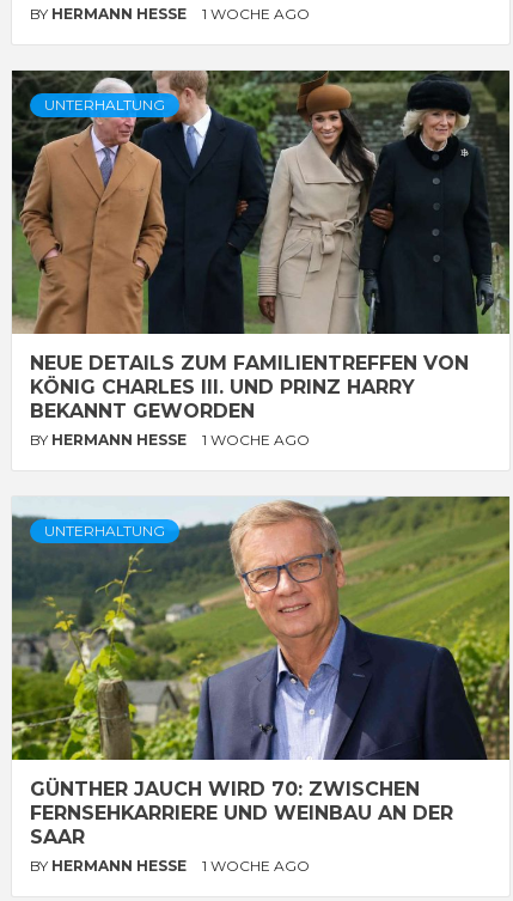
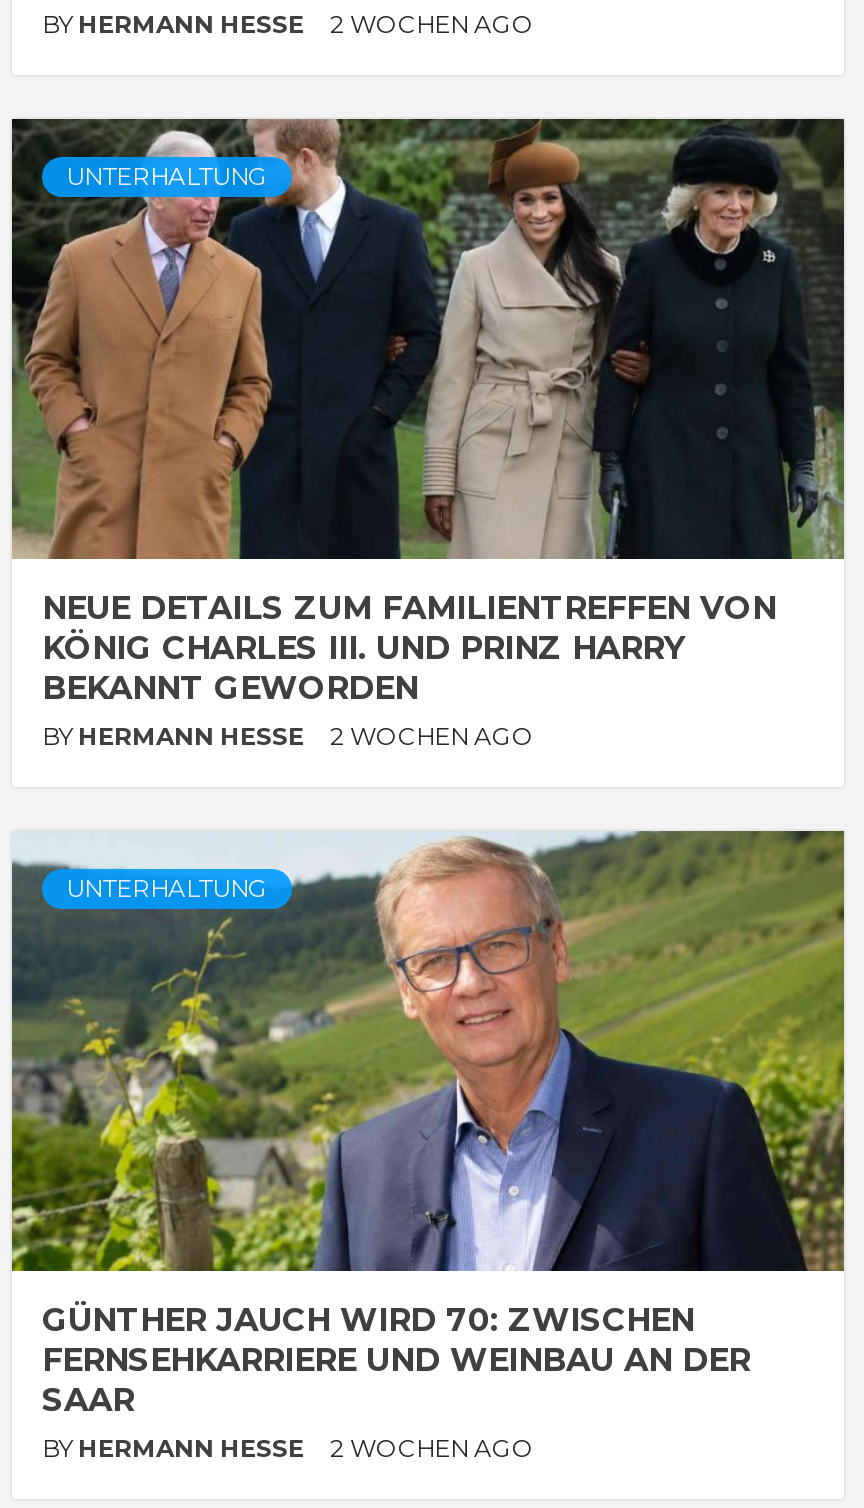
[30,5,310,23] BY HERMANN HESSE 1 WOCHE AGO -> [42,8,534,38] BY HERMANN HESSE 2 WOCHEN AGO
[30,431,310,449] BY HERMANN HESSE 1 WOCHE AGO -> [42,720,534,750] BY HERMANN HESSE 2 WOCHEN AGO
[30,857,310,875] BY HERMANN HESSE 1 WOCHE AGO -> [42,1432,534,1462] BY HERMANN HESSE 2 WOCHEN AGO

